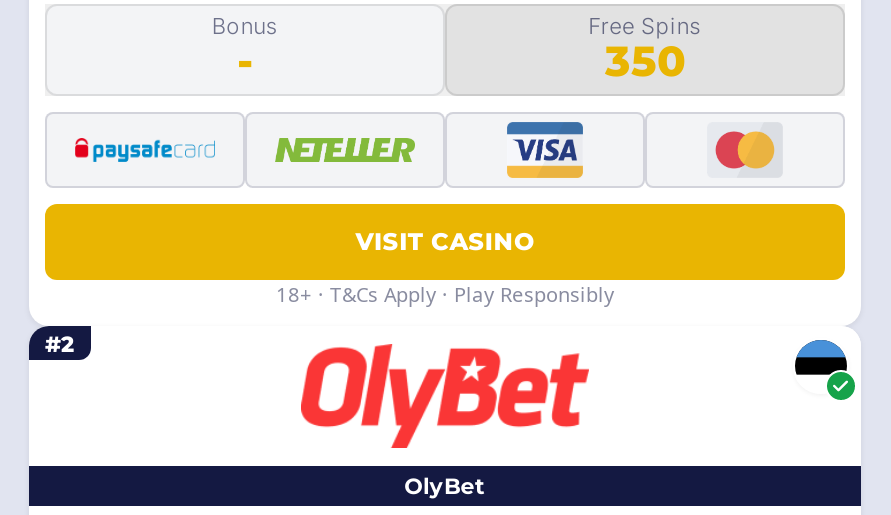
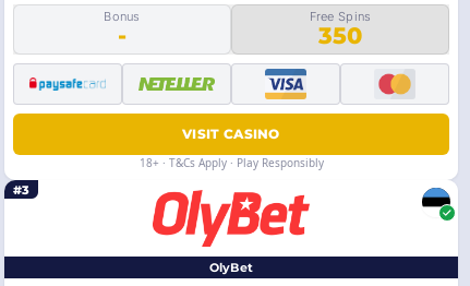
[45,330,75,358] #2 -> [13,183,29,198] #3

